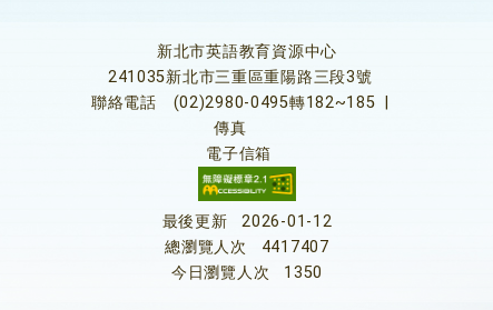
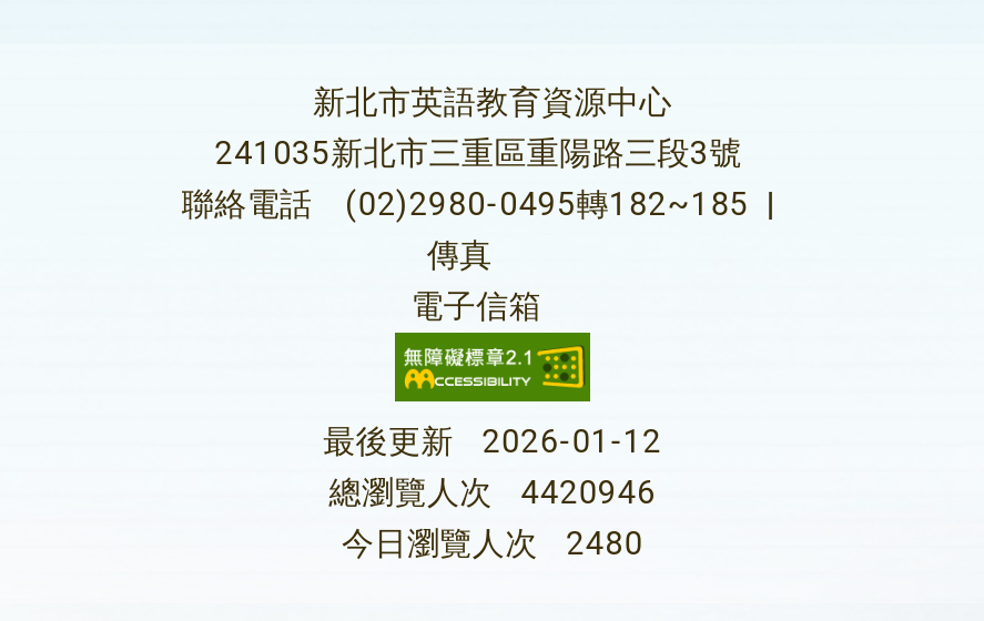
[165,238,329,257] 總瀏覽人次 4417407 -> [329,475,656,512] 總瀏覽人次 4420946
[171,263,323,282] 今日瀏覽人次 1350 -> [342,526,643,563] 今日瀏覽人次 2480

